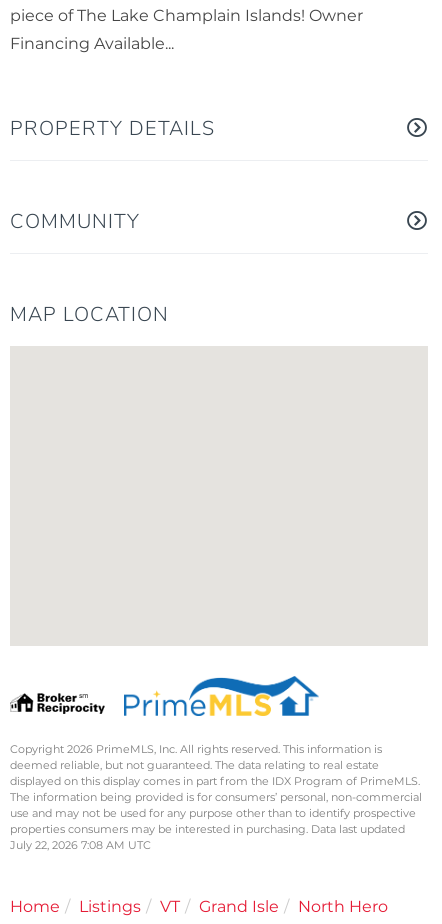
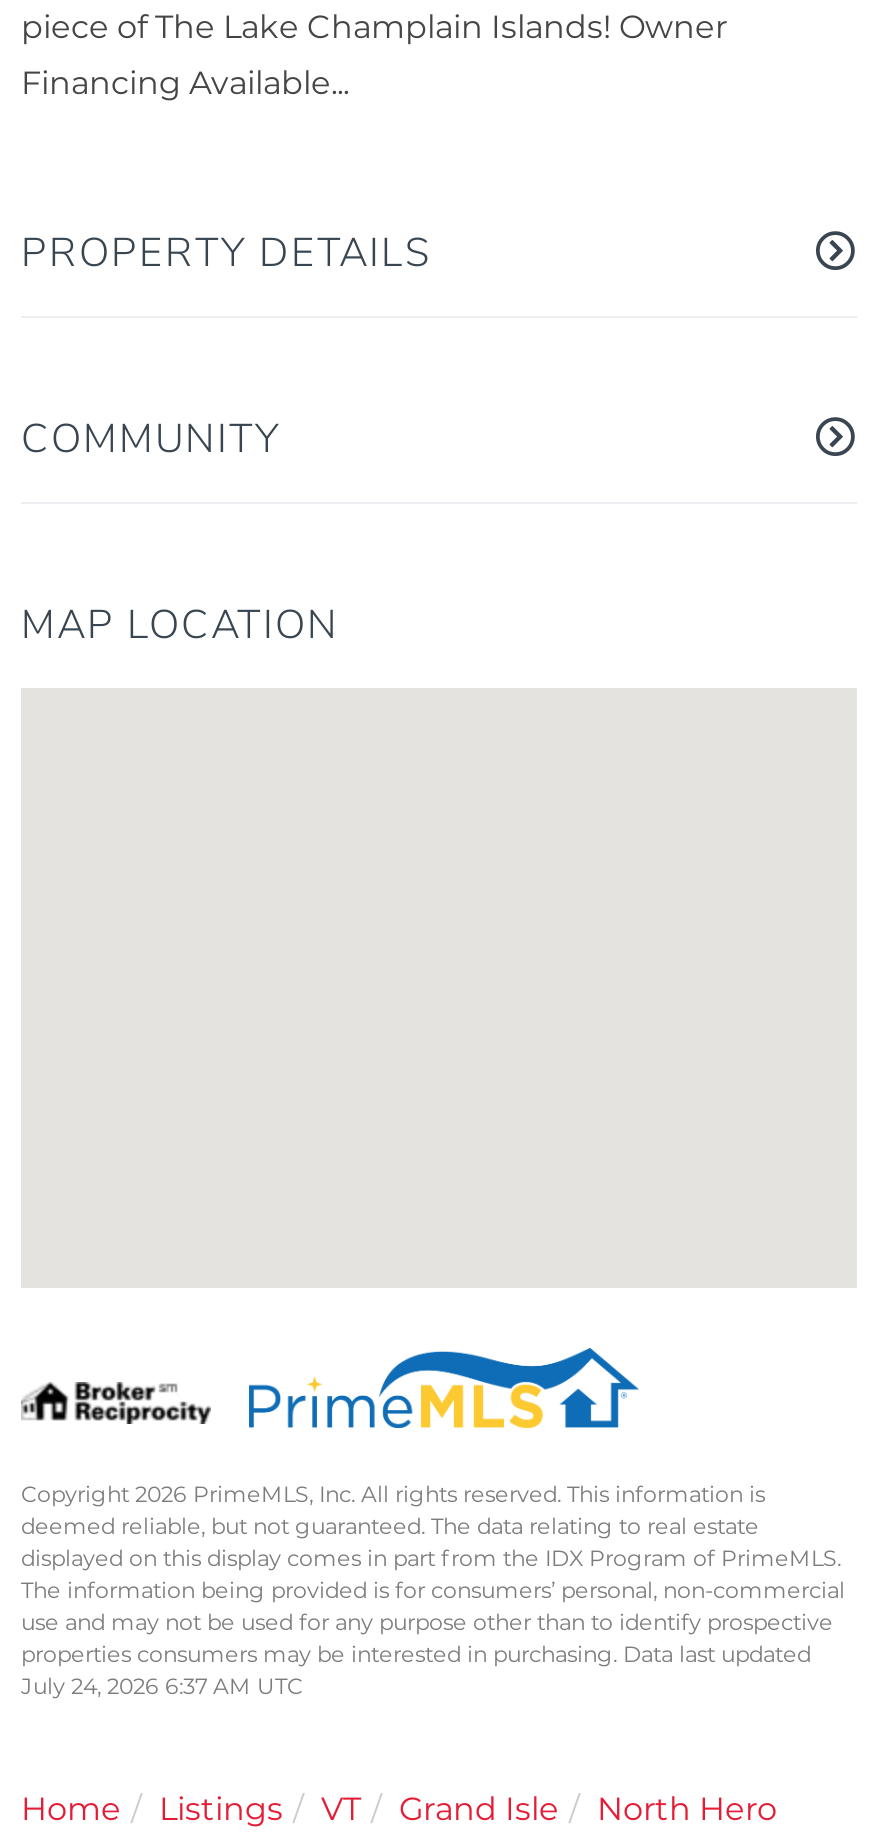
[10,838,151,852] July 22, 2026 7:08 AM UTC -> [21,1673,303,1701] July 24, 2026 6:37 AM UTC

